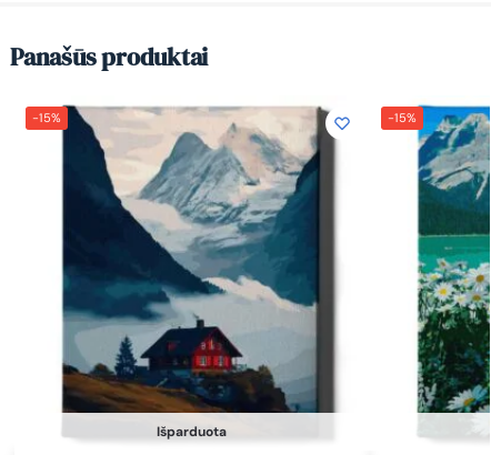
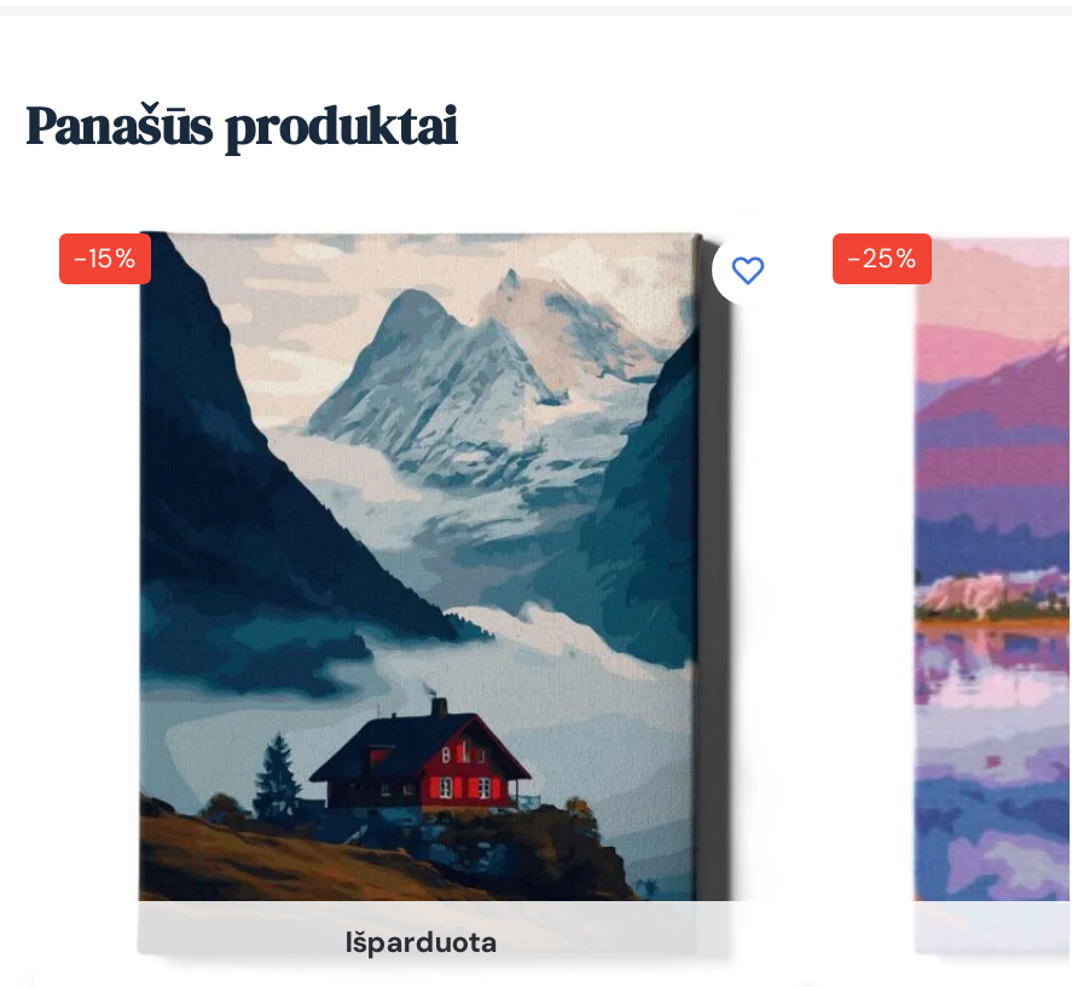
[387,104,488,414] [image] | -15% -> [847,230,1065,902] [image] | -25%

